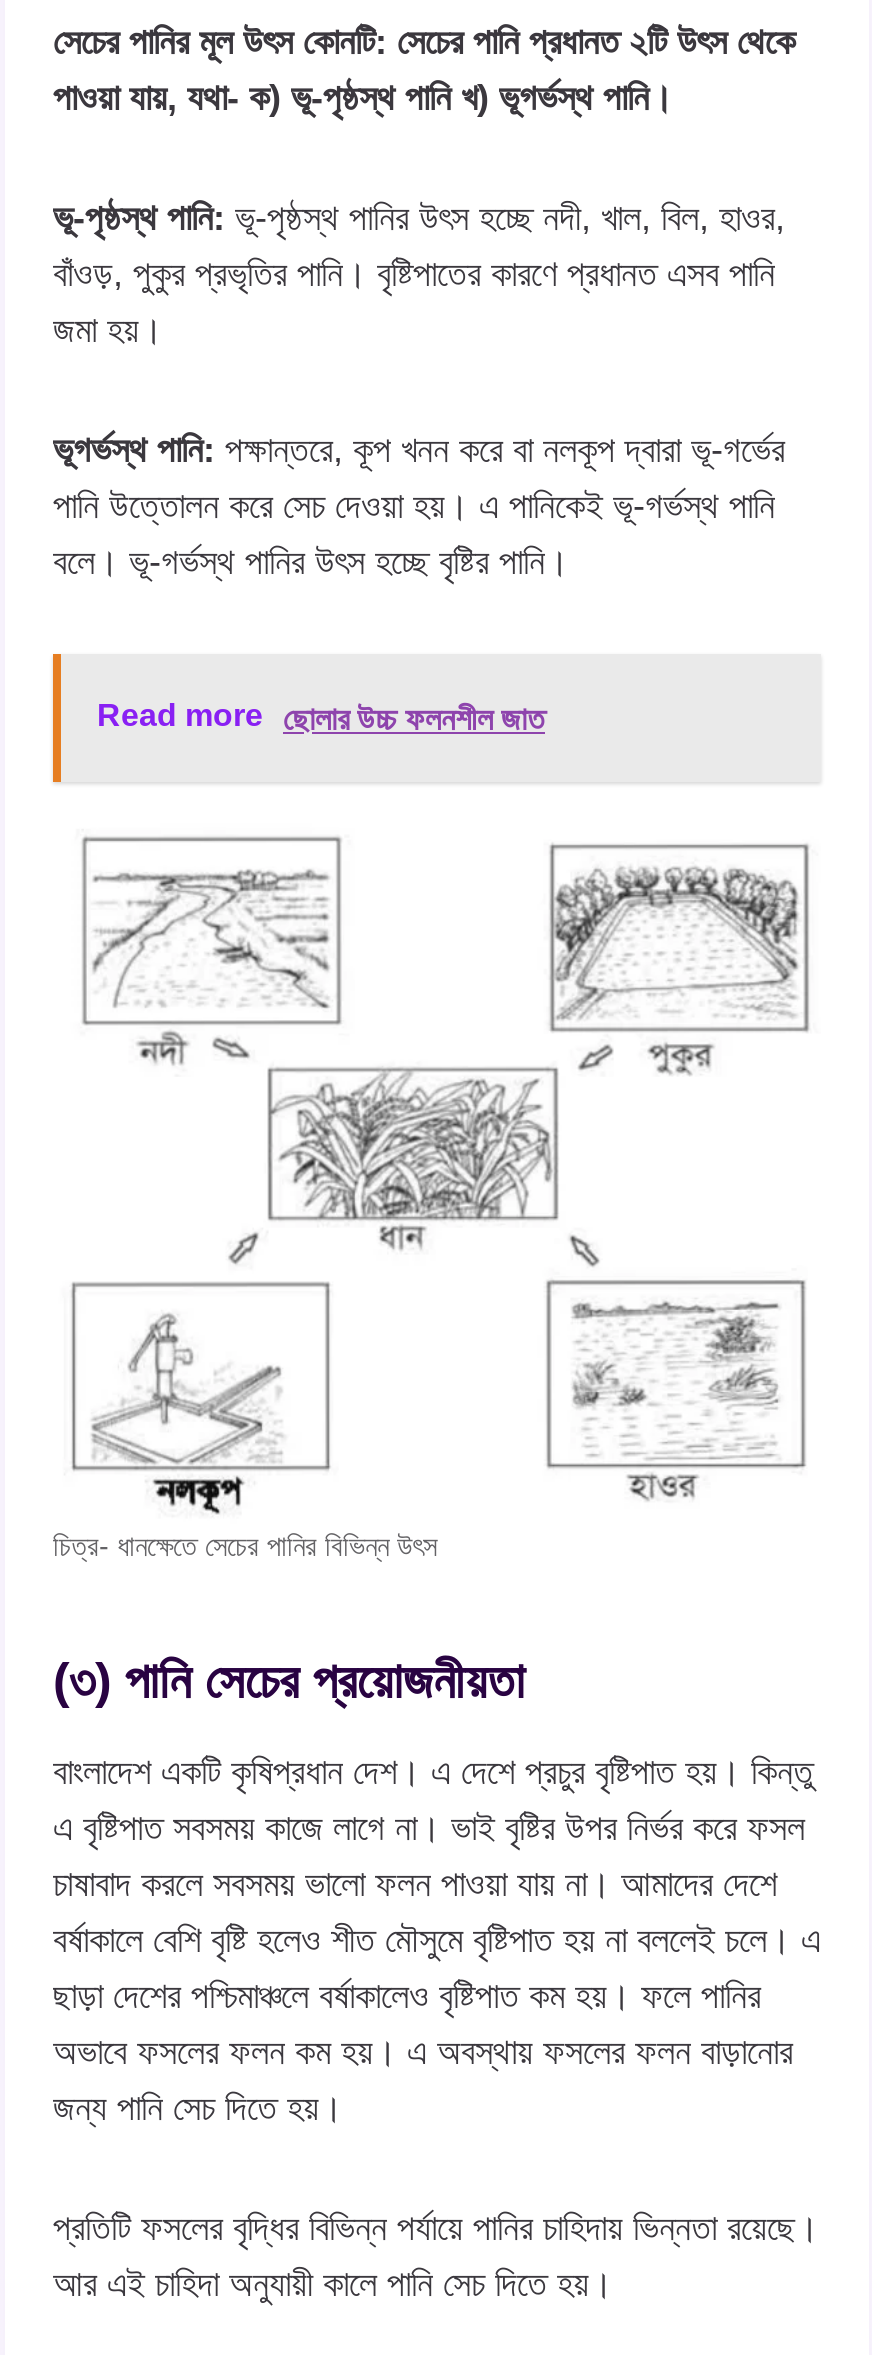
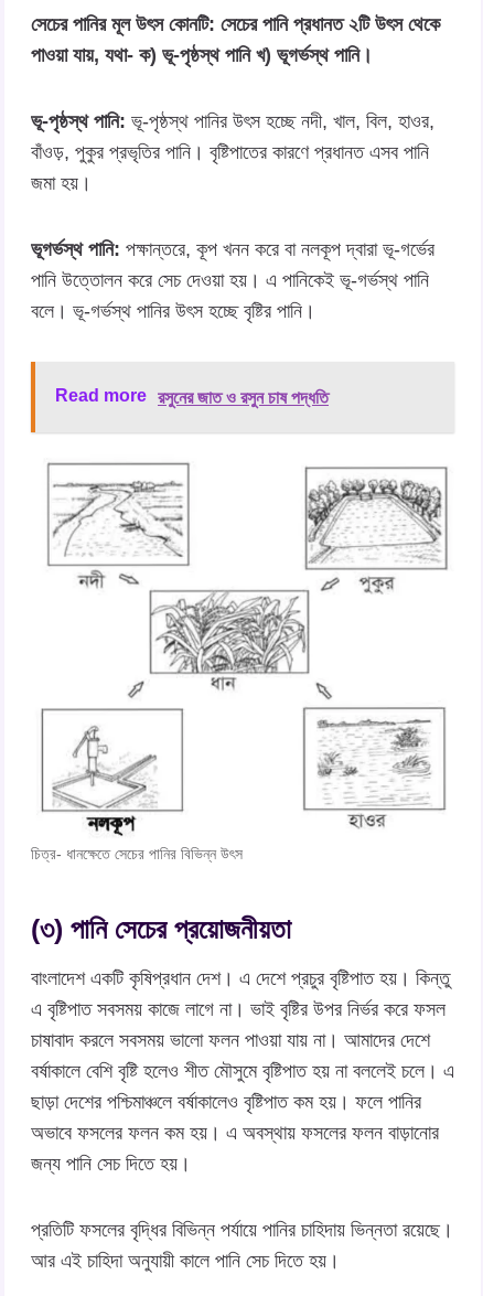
[97,698,545,736] Read more ছোলার উচ্চ ফলনশীল জাত -> [55,386,329,407] Read more রসুনের জাত ও রসুন চাষ পদ্ধতি

